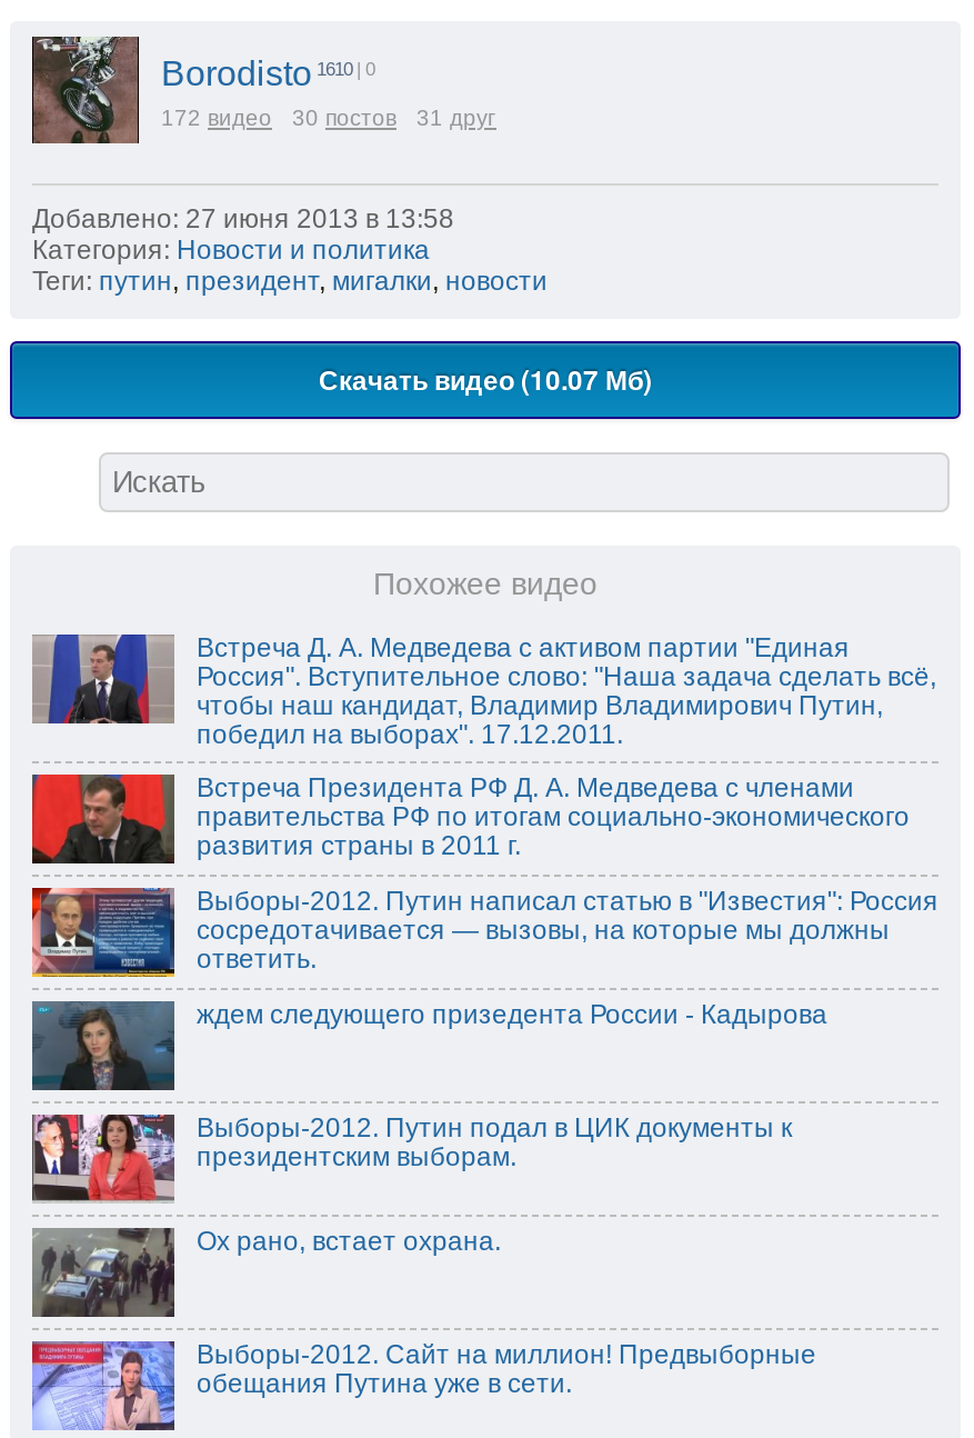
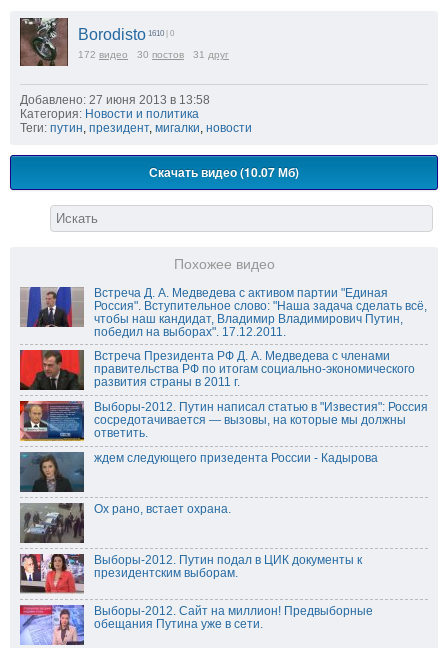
moved [197,1113,792,1173] -> [94,553,362,580]: Выборы-2012. Путин подал в ЦИК документы к | президентским выборам.
moved [32,1226,501,1319] -> [20,502,231,543]: [image] | Ох рано, встает охрана.

